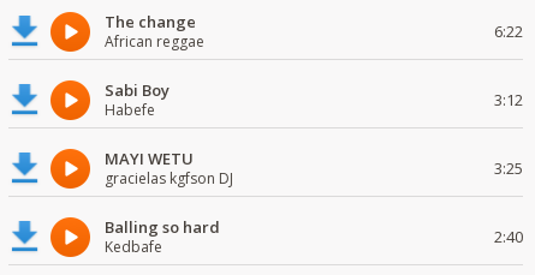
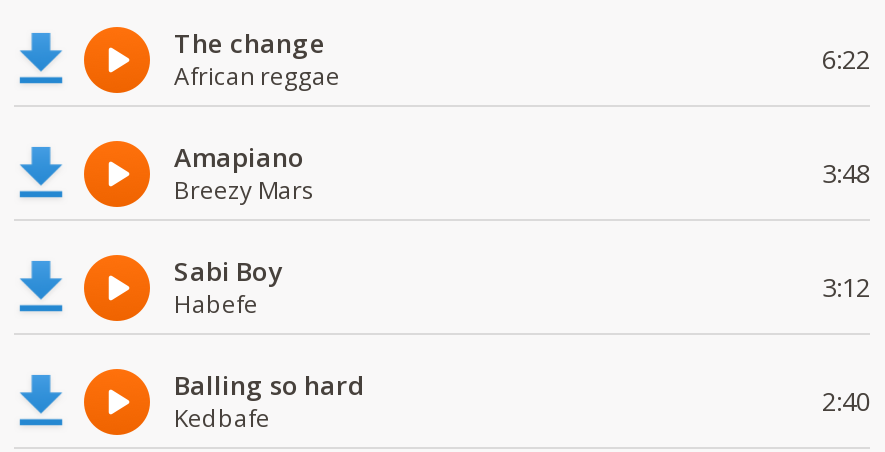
none -> [174,139,870,207] Amapiano | Breezy Mars | 3:48
moved [105,79,523,120] -> [174,253,870,321]: Sabi Boy | Habefe | 3:12
[105,148,523,189] MAYI WETU | gracielas kgfson DJ | 3:25 -> none

